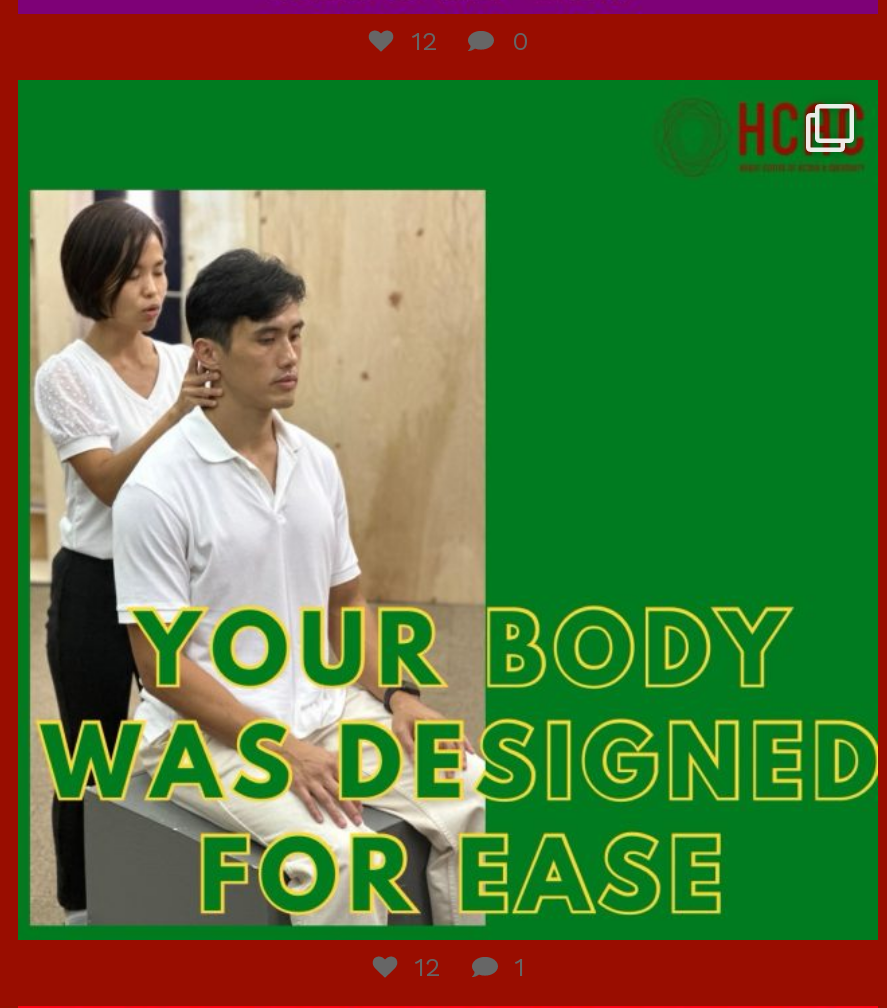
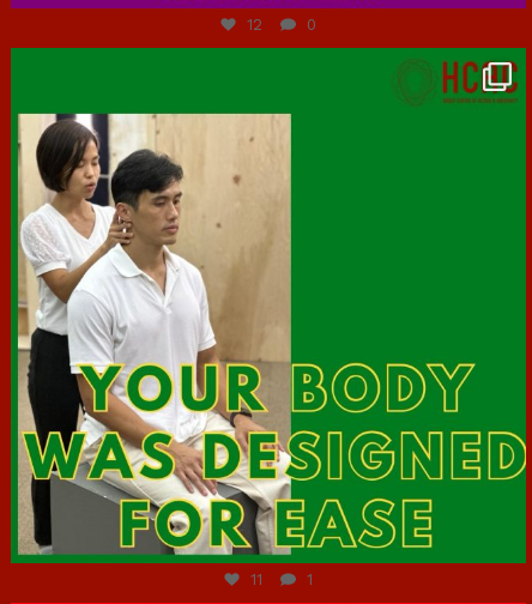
[407,952,441,982] 12 -> [246,570,262,588] 11

